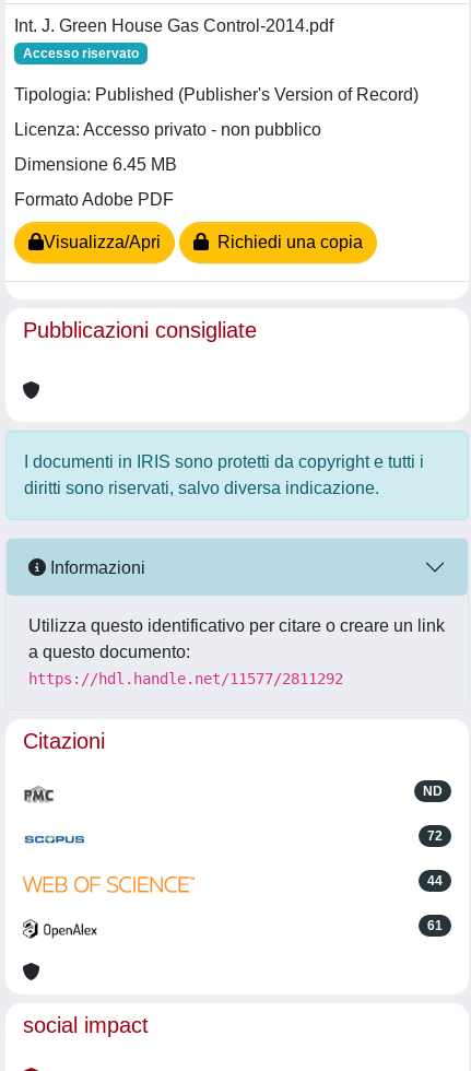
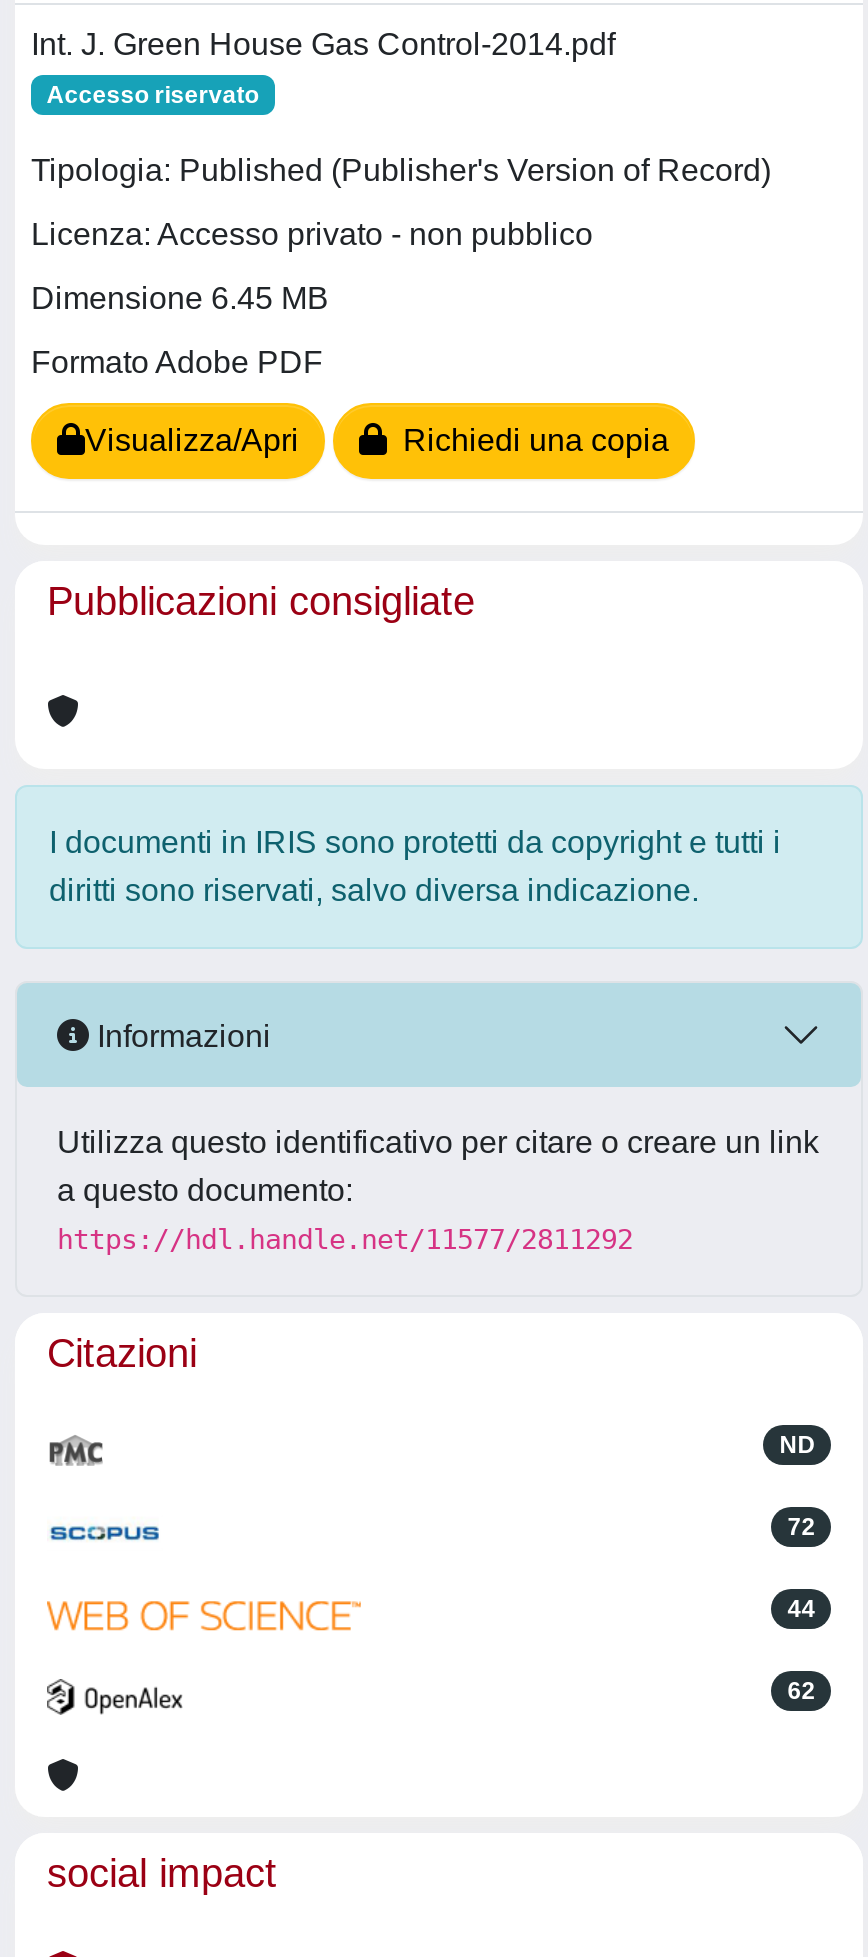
[428,918,443,934] 61 -> [787,1677,815,1705] 62

